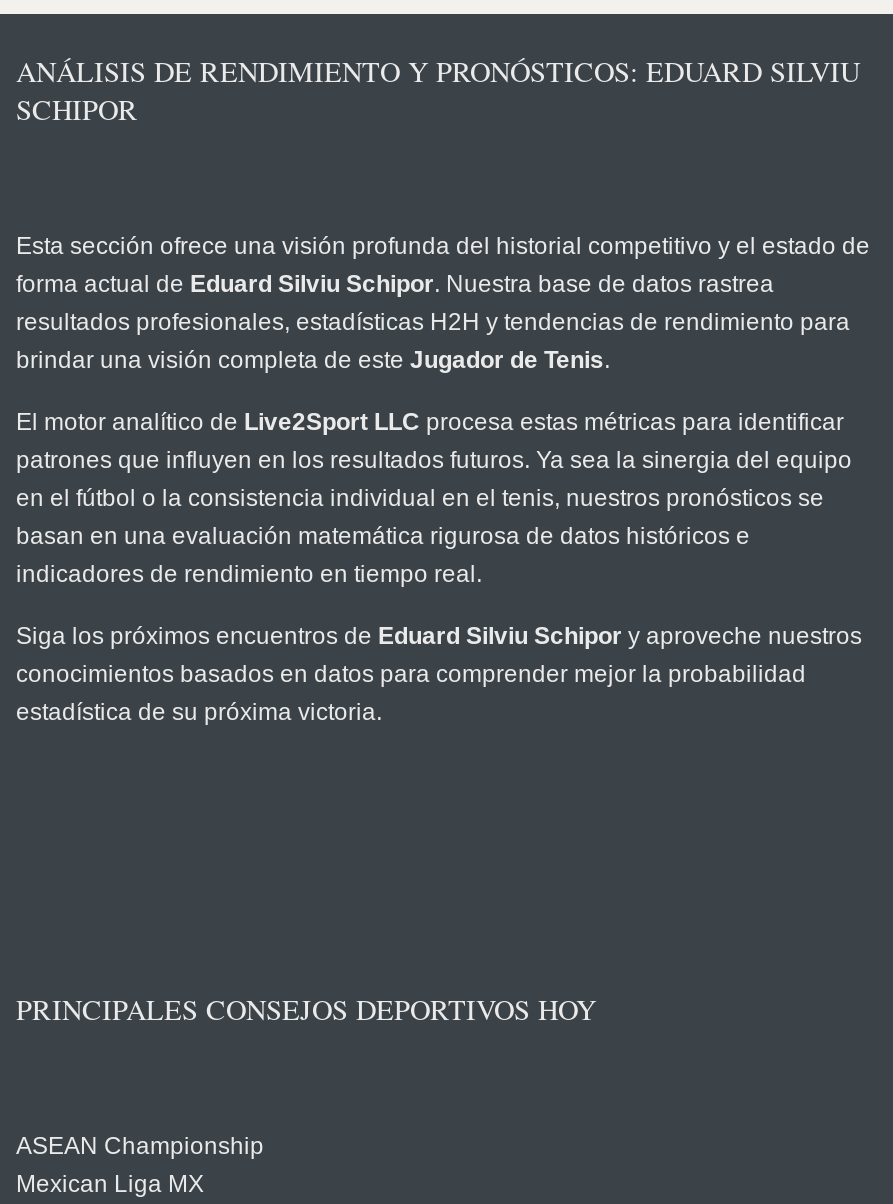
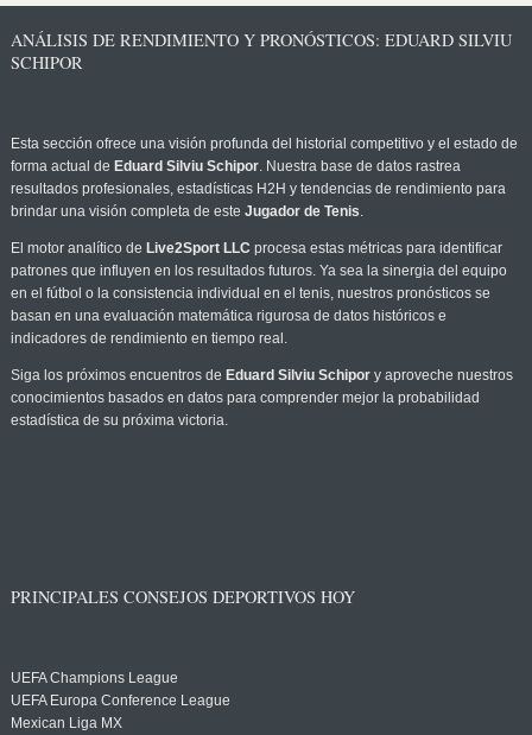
[16,1132,264,1160] ASEAN Championship -> [11,670,230,709] UEFA Champions League | UEFA Europa Conference League

